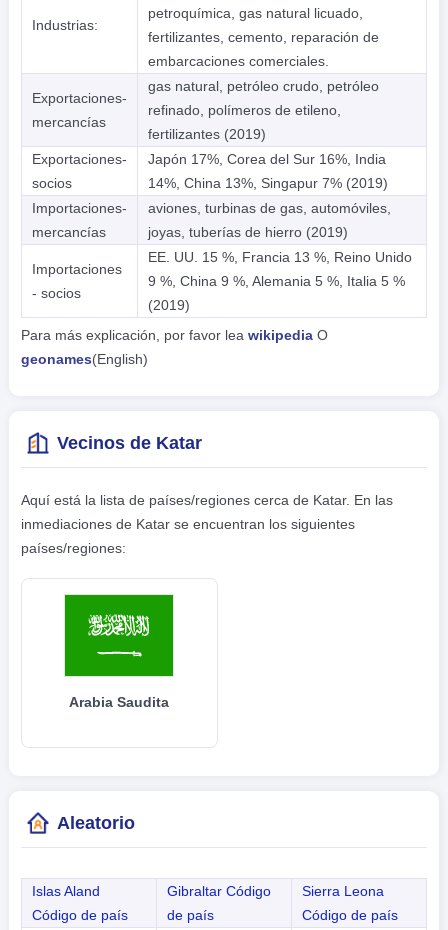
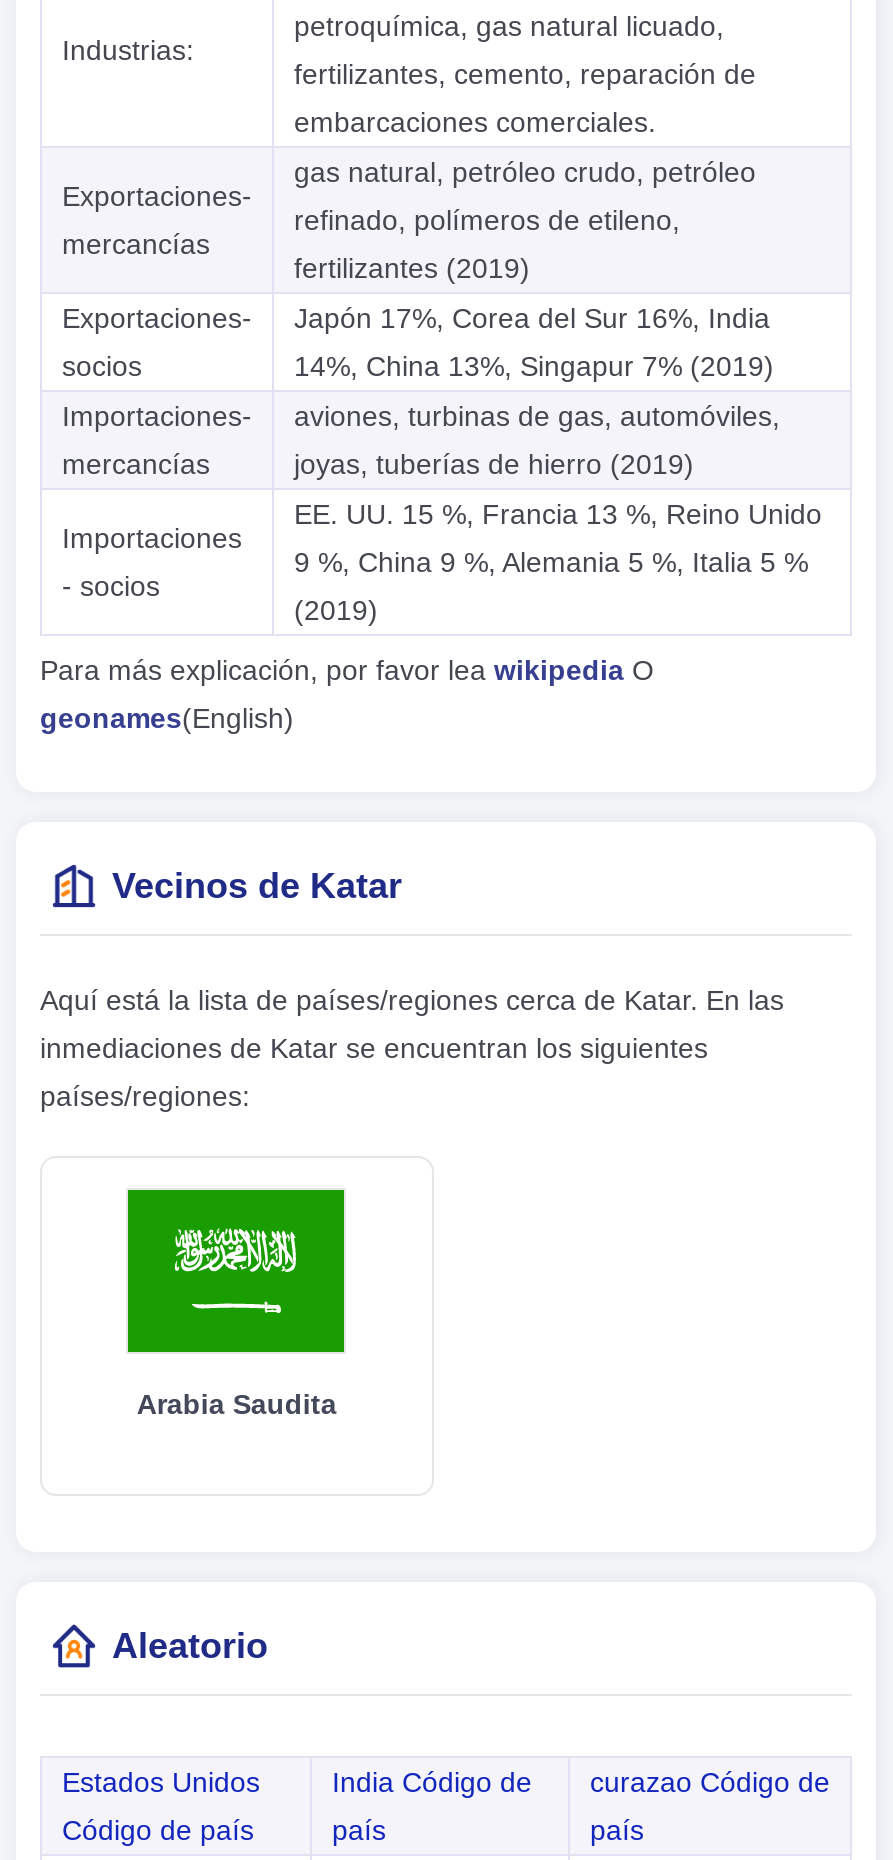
[32,883,100,899] Islas Aland -> [62,1765,260,1797] Estados Unidos
[167,883,271,899] Gibraltar Código -> [332,1765,532,1797] India Código de
[302,883,384,899] Sierra Leona -> [590,1765,830,1797] curazao Código de
[167,907,214,923] de país -> [332,1813,386,1845] país
[302,907,398,923] Código de país -> [590,1813,644,1845] país

